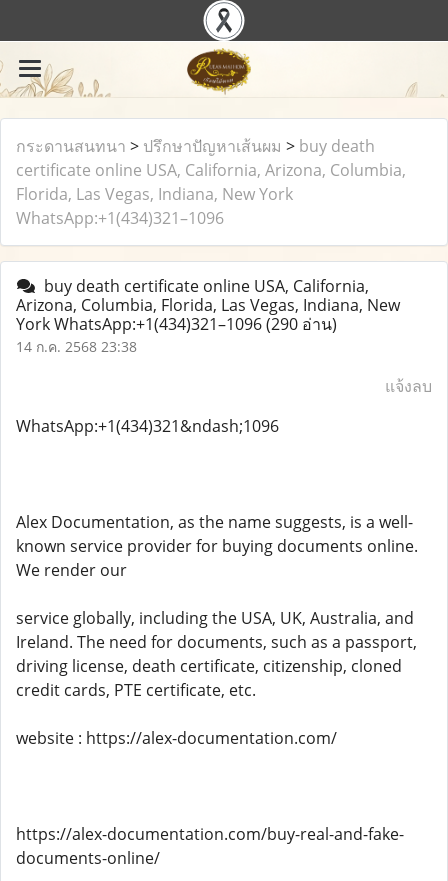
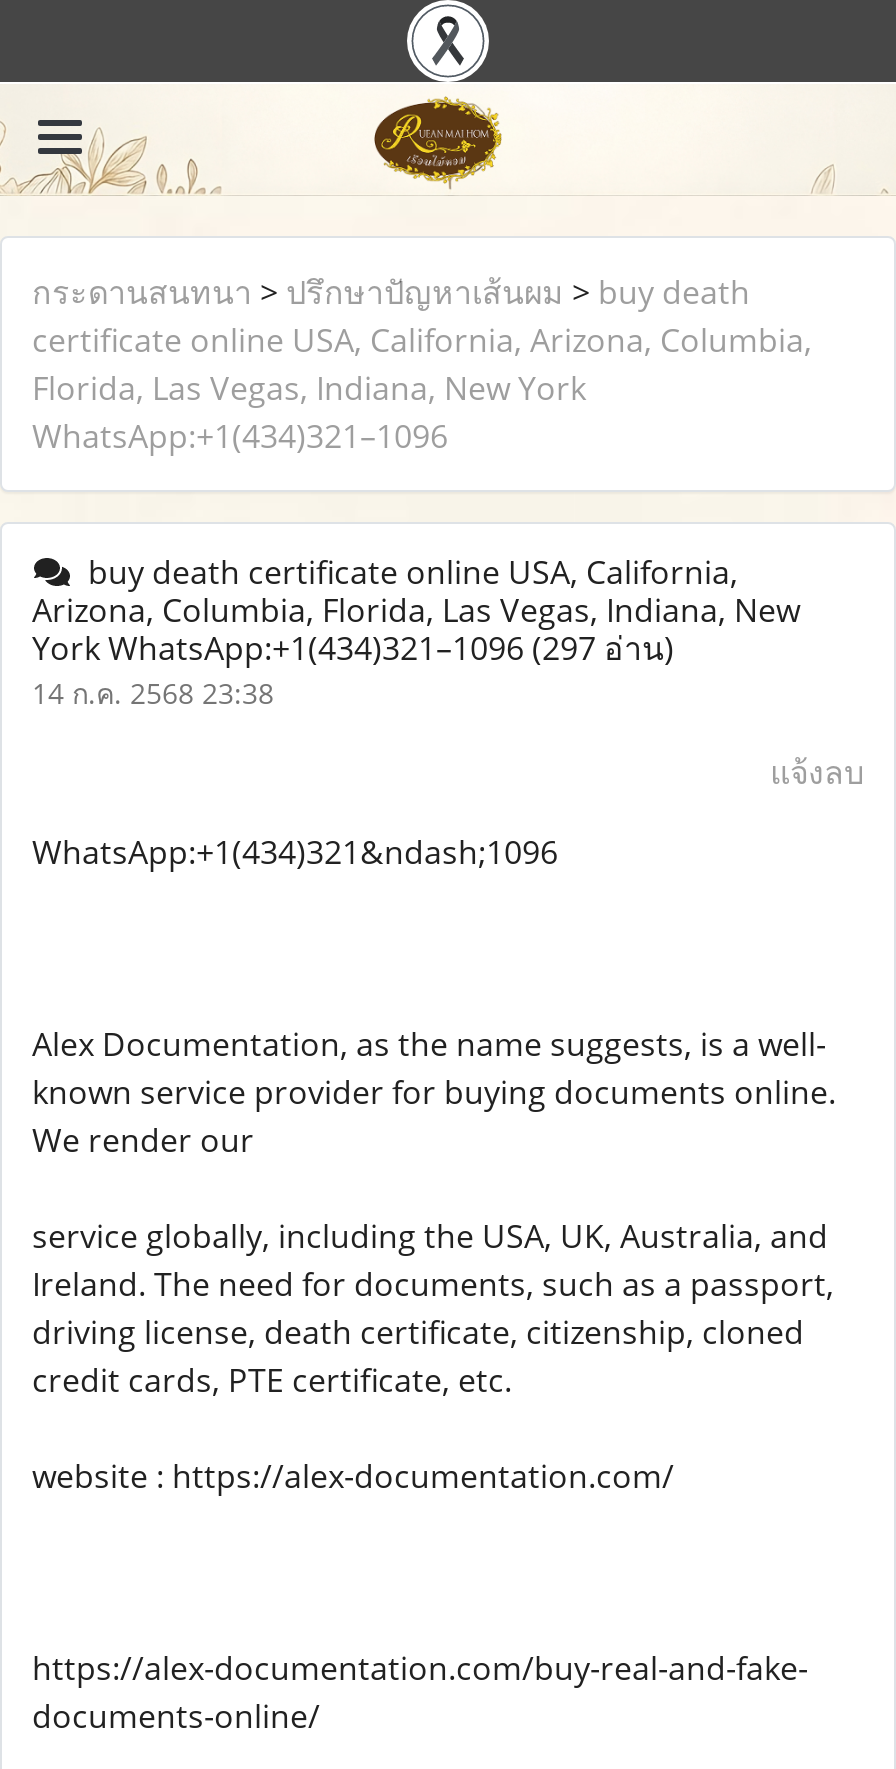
[16,313,337,335] York WhatsApp:+1(434)321–1096 (290 อ่าน) -> [32,626,674,670] York WhatsApp:+1(434)321–1096 (297 อ่าน)

